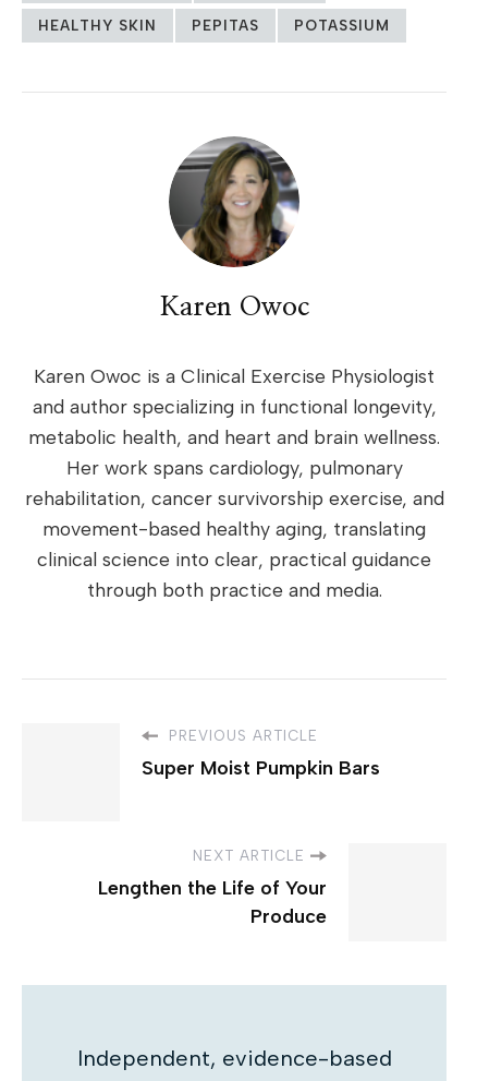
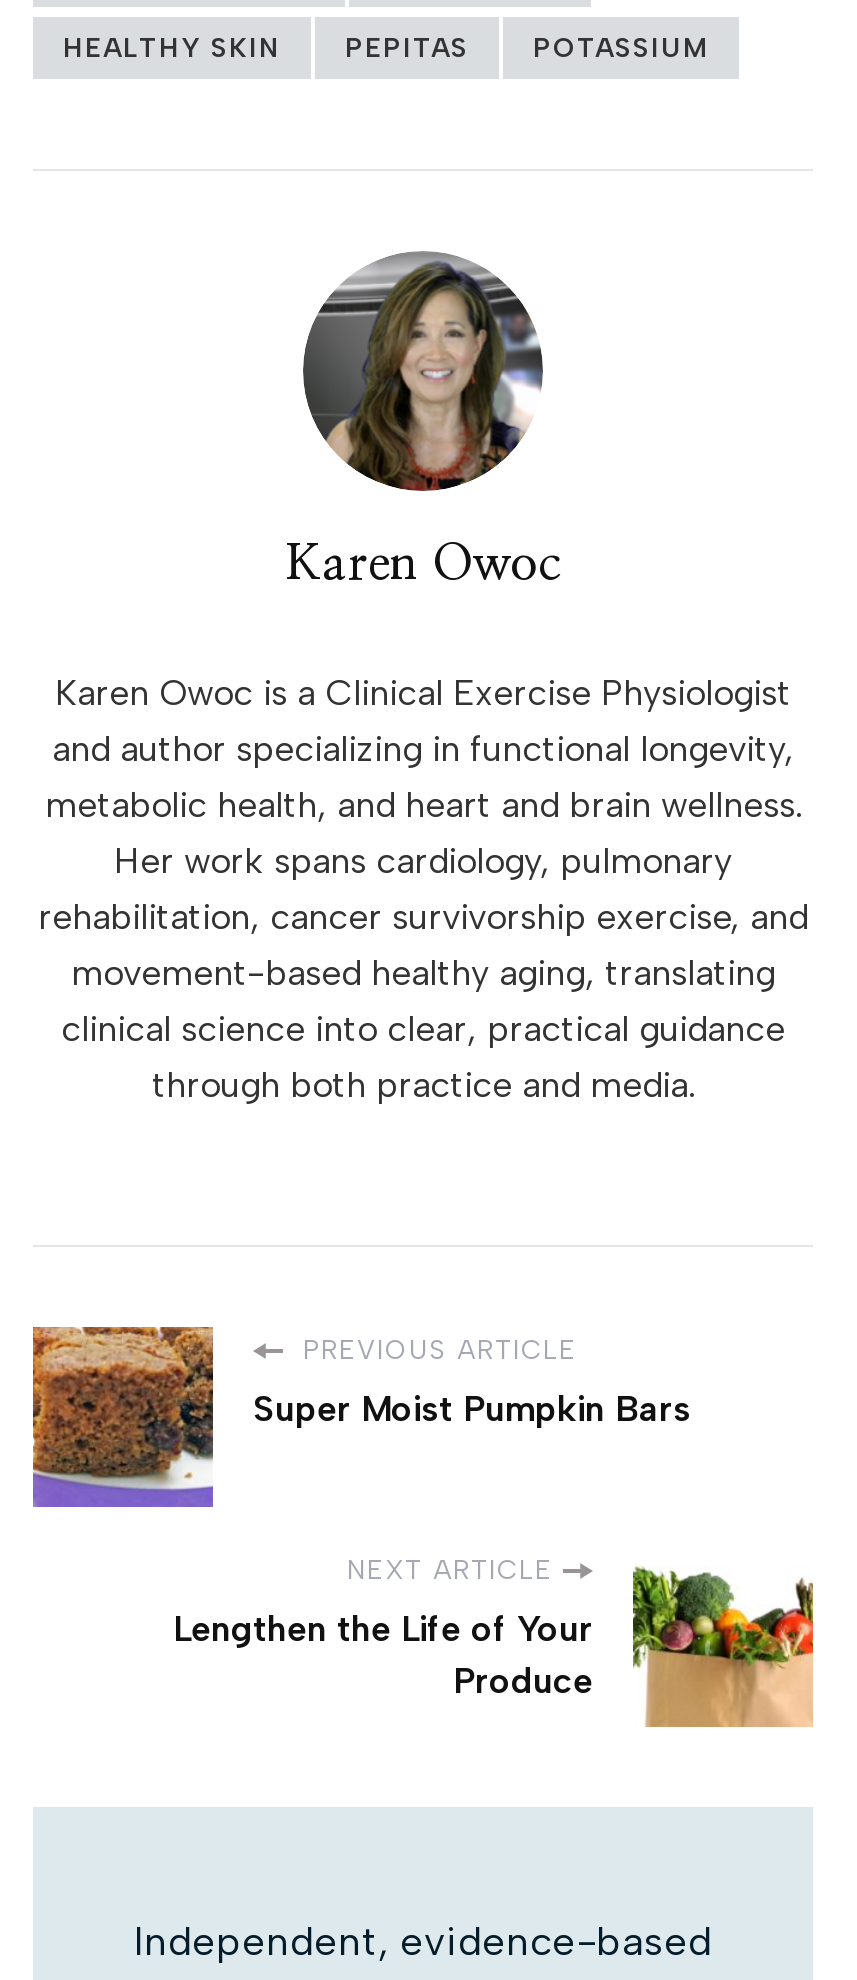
none -> [31,1325,215,1509] [image]
none -> [631,1565,815,1729] [image]

